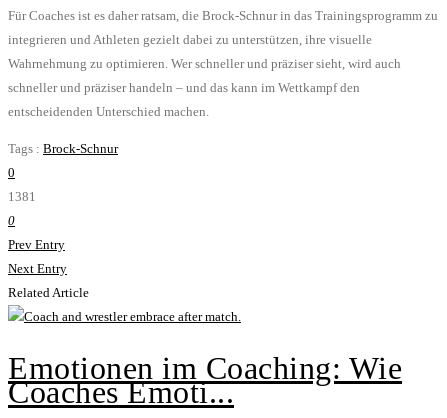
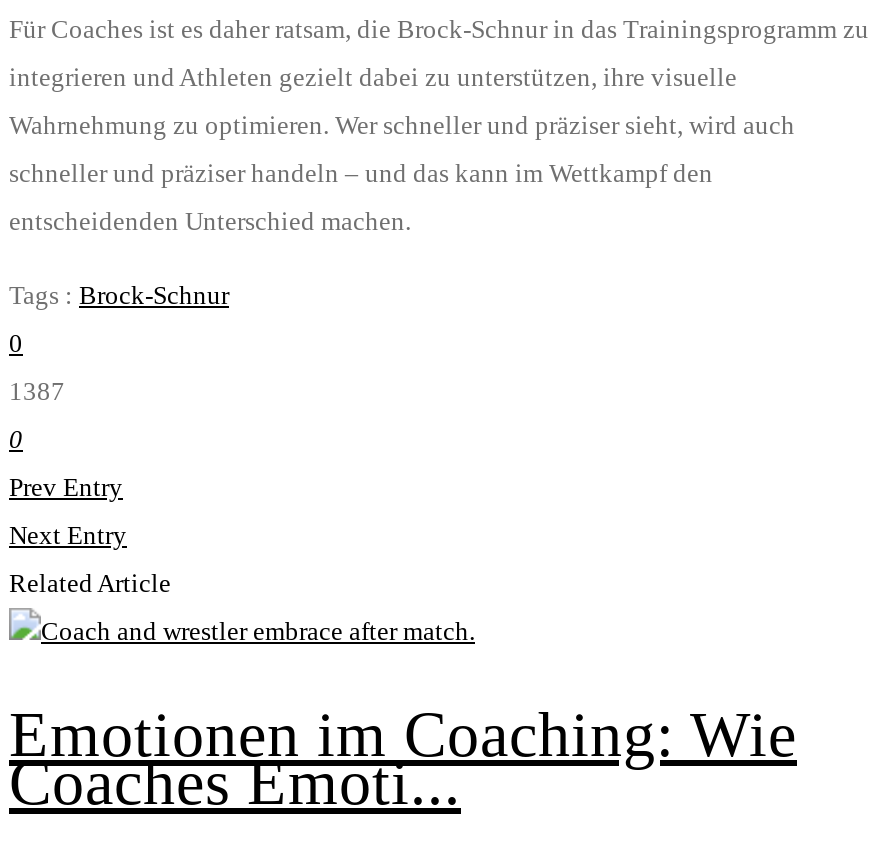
[8,189,36,204] 1381 -> [9,377,65,407] 1387

